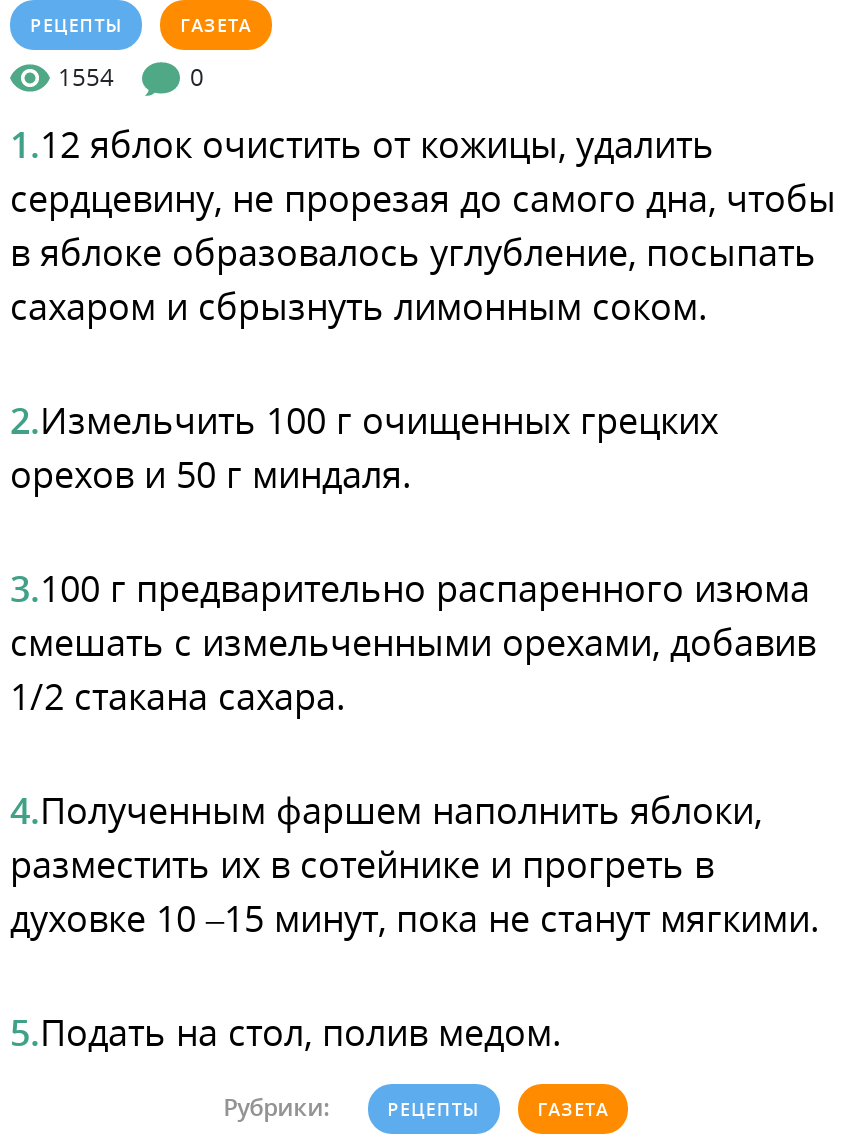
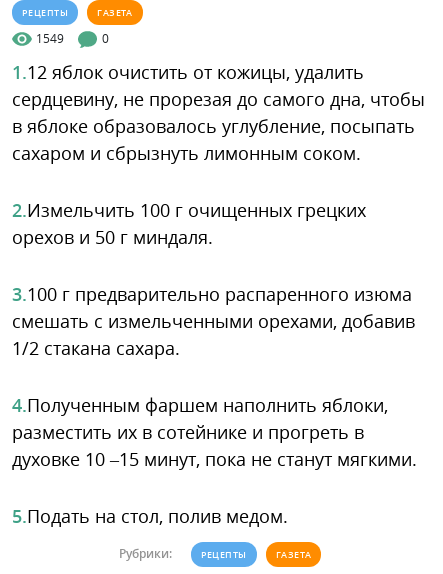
[58,61,114,95] 1554 -> [36,30,64,47] 1549

